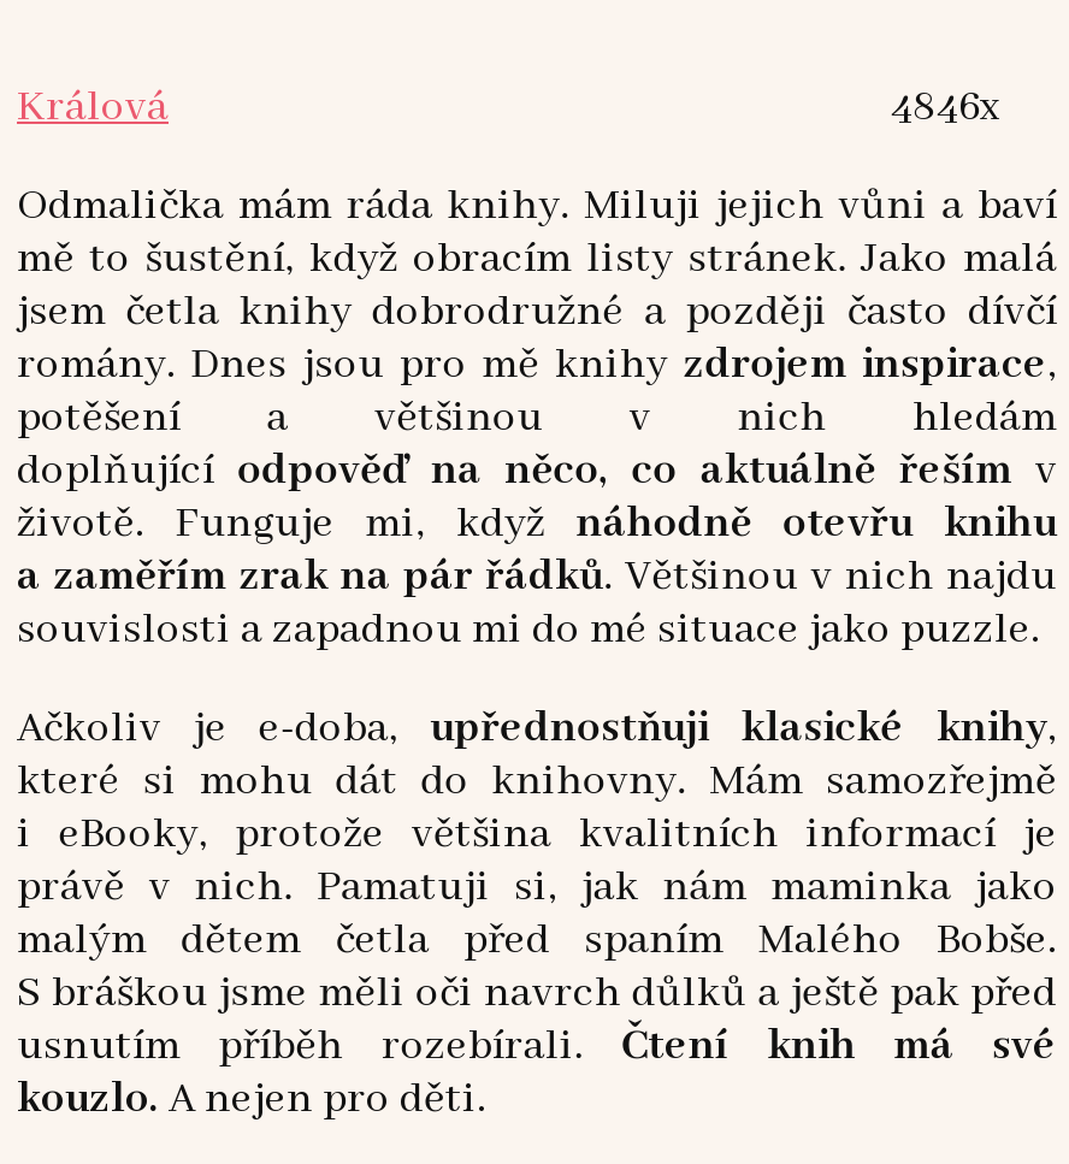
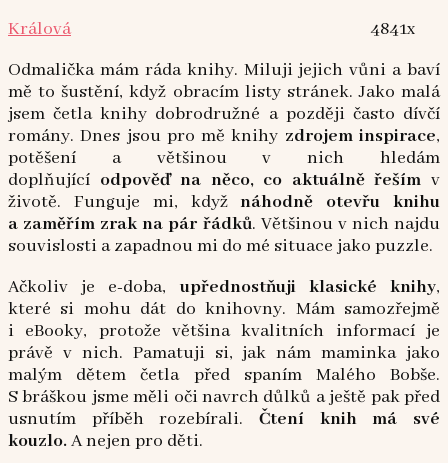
[891,80,999,133] 4846x -> [371,18,415,40] 4841x

